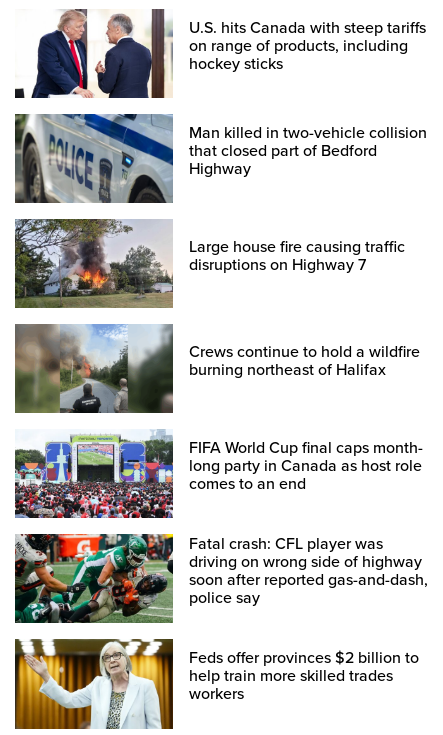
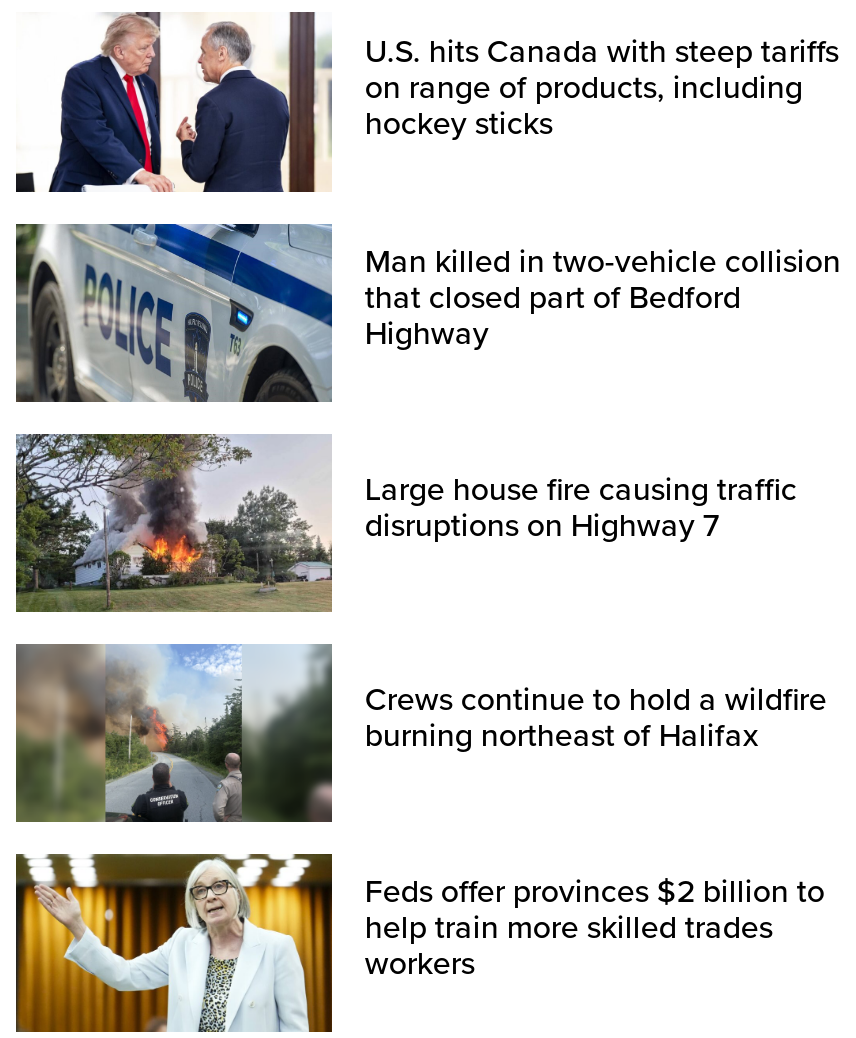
[14,429,428,608] [image] | FIFA World Cup final caps month- | long party in Canada as host role | comes to an end | Fatal crash: CFL player was | driving on wrong side of highway | soon after reported gas-and-dash, | police say -> none
[14,533,174,624] [image] -> none

